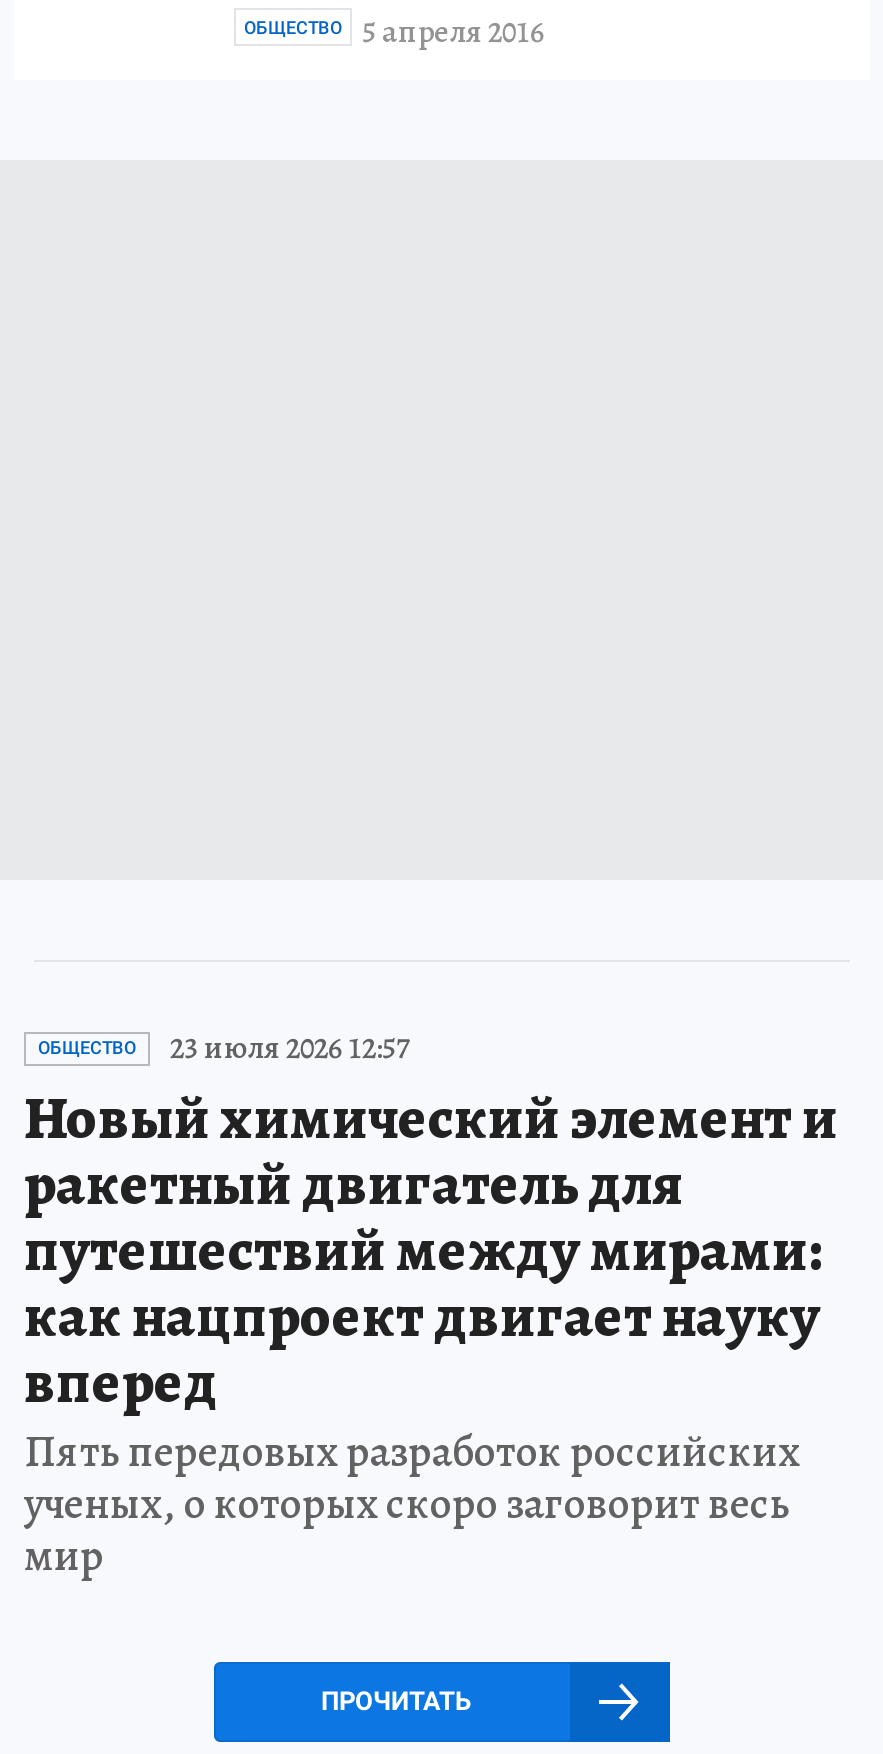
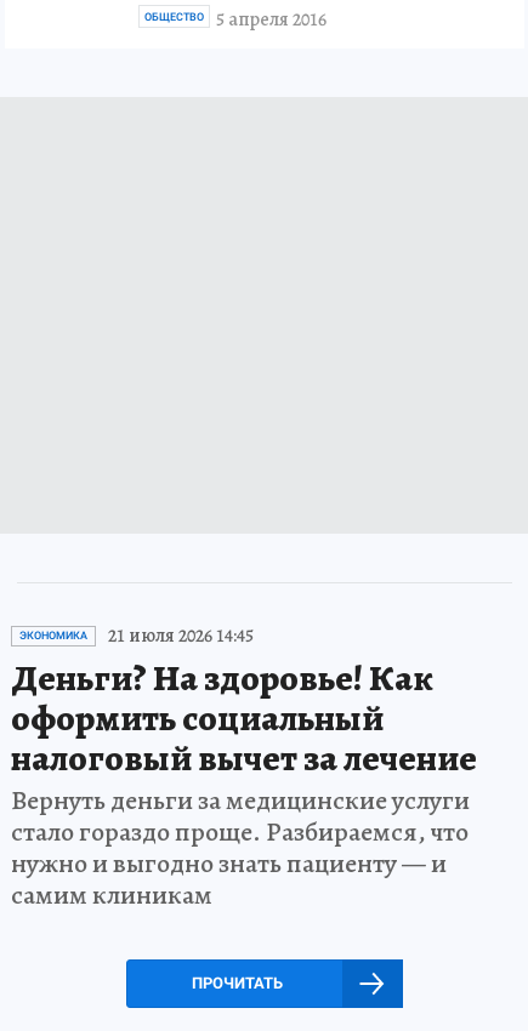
[24,1026,838,1586] ОБЩЕСТВО | 23 июля 2026 12:57 | Новый химический элемент и | ракетный двигатель для | путешествий между мирами: | как нацпроект двигает науку | вперед | Пять передовых разработок российских | ученых, о которых скоро заговорит весь | мир -> [11,622,477,913] ЭКОНОМИКА | 21 июля 2026 14:45 | Деньги? На здоровье! Как | оформить социальный | налоговый вычет за лечение | Вернуть деньги за медицинские услуги | стало гораздо проще. Разбираемся, что | нужно и выгодно знать пациенту — и | самим клиникам

